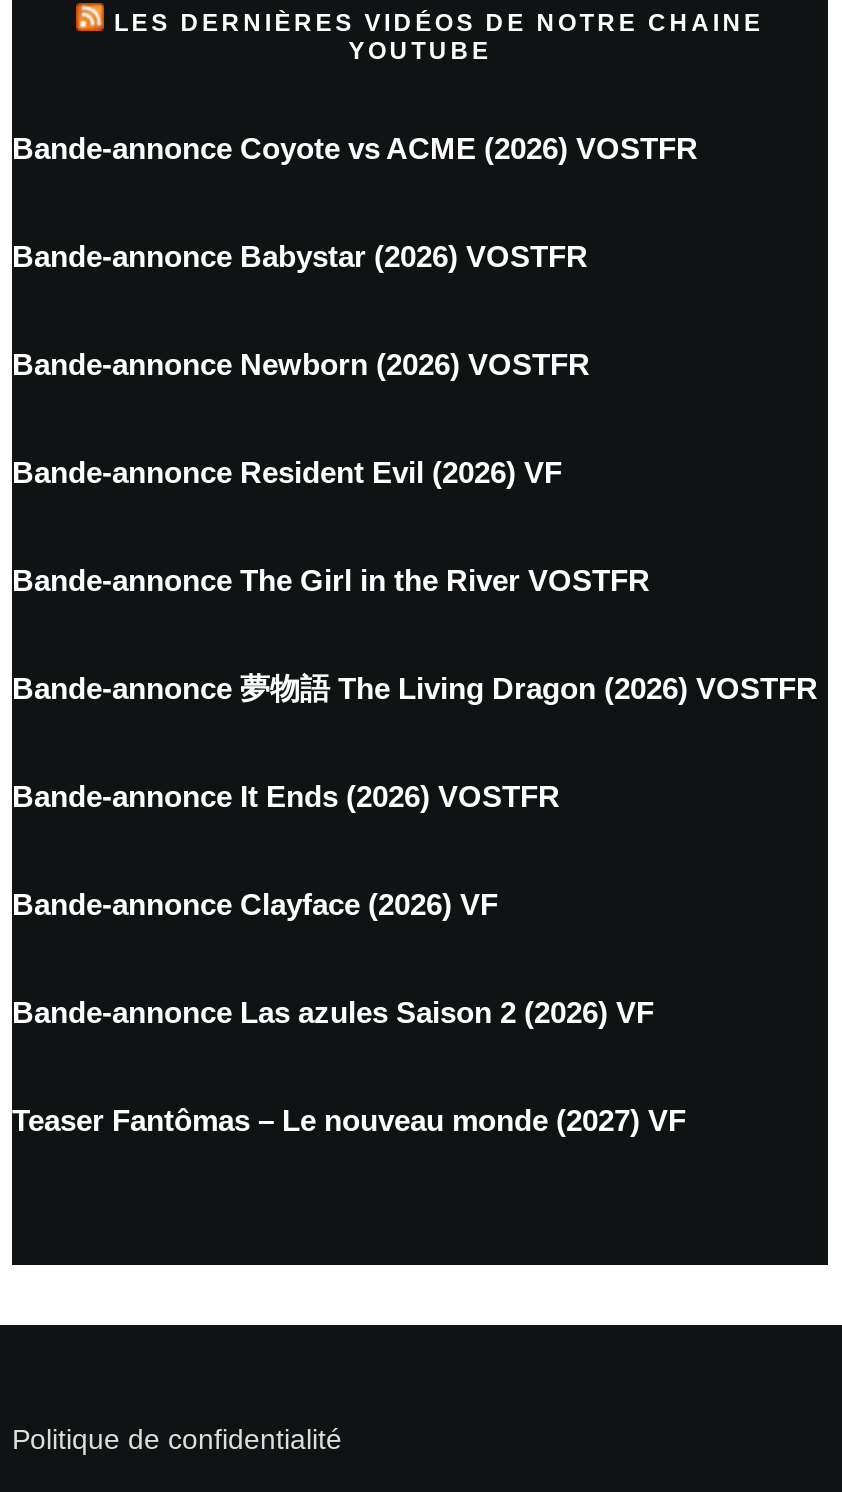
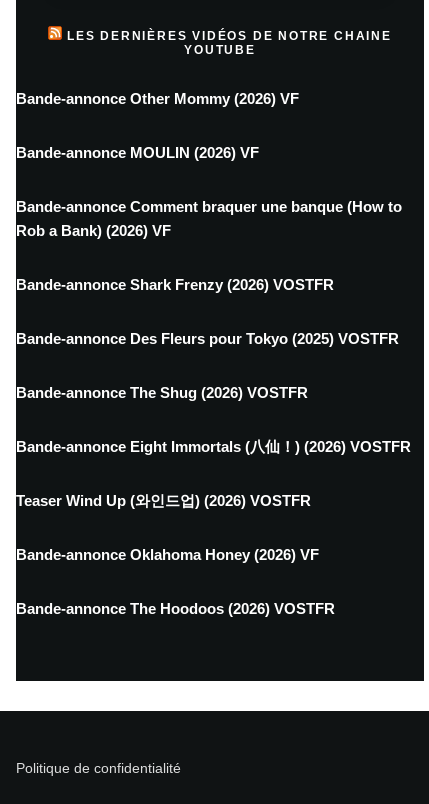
[12,131,698,165] Bande-annonce Coyote vs ACME (2026) VOSTFR -> [16,90,299,107] Bande-annonce Other Mommy (2026) VF
[12,239,588,273] Bande-annonce Babystar (2026) VOSTFR -> [16,144,259,161] Bande-annonce MOULIN (2026) VF
[12,347,590,381] Bande-annonce Newborn (2026) VOSTFR -> [16,198,402,239] Bande-annonce Comment braquer une banque (How to | Rob a Bank) (2026) VF
[12,455,562,489] Bande-annonce Resident Evil (2026) VF -> [16,276,334,293] Bande-annonce Shark Frenzy (2026) VOSTFR
[12,563,650,597] Bande-annonce The Girl in the River VOSTFR -> [16,330,399,347] Bande-annonce Des Fleurs pour Tokyo (2025) VOSTFR
[12,671,818,705] Bande-annonce 夢物語 The Living Dragon (2026) VOSTFR -> [16,384,308,401] Bande-annonce The Shug (2026) VOSTFR
[12,779,560,813] Bande-annonce It Ends (2026) VOSTFR -> [16,438,411,455] Bande-annonce Eight Immortals (八仙！) (2026) VOSTFR
[12,887,498,921] Bande-annonce Clayface (2026) VF -> [16,492,311,509] Teaser Wind Up (와인드업) (2026) VOSTFR
[12,995,654,1029] Bande-annonce Las azules Saison 2 (2026) VF -> [16,546,319,563] Bande-annonce Oklahoma Honey (2026) VF
[12,1103,686,1137] Teaser Fantômas – Le nouveau monde (2027) VF -> [16,600,335,617] Bande-annonce The Hoodoos (2026) VOSTFR

